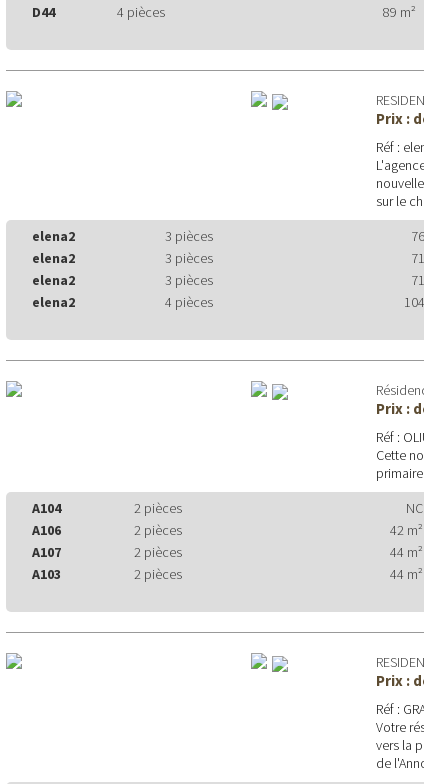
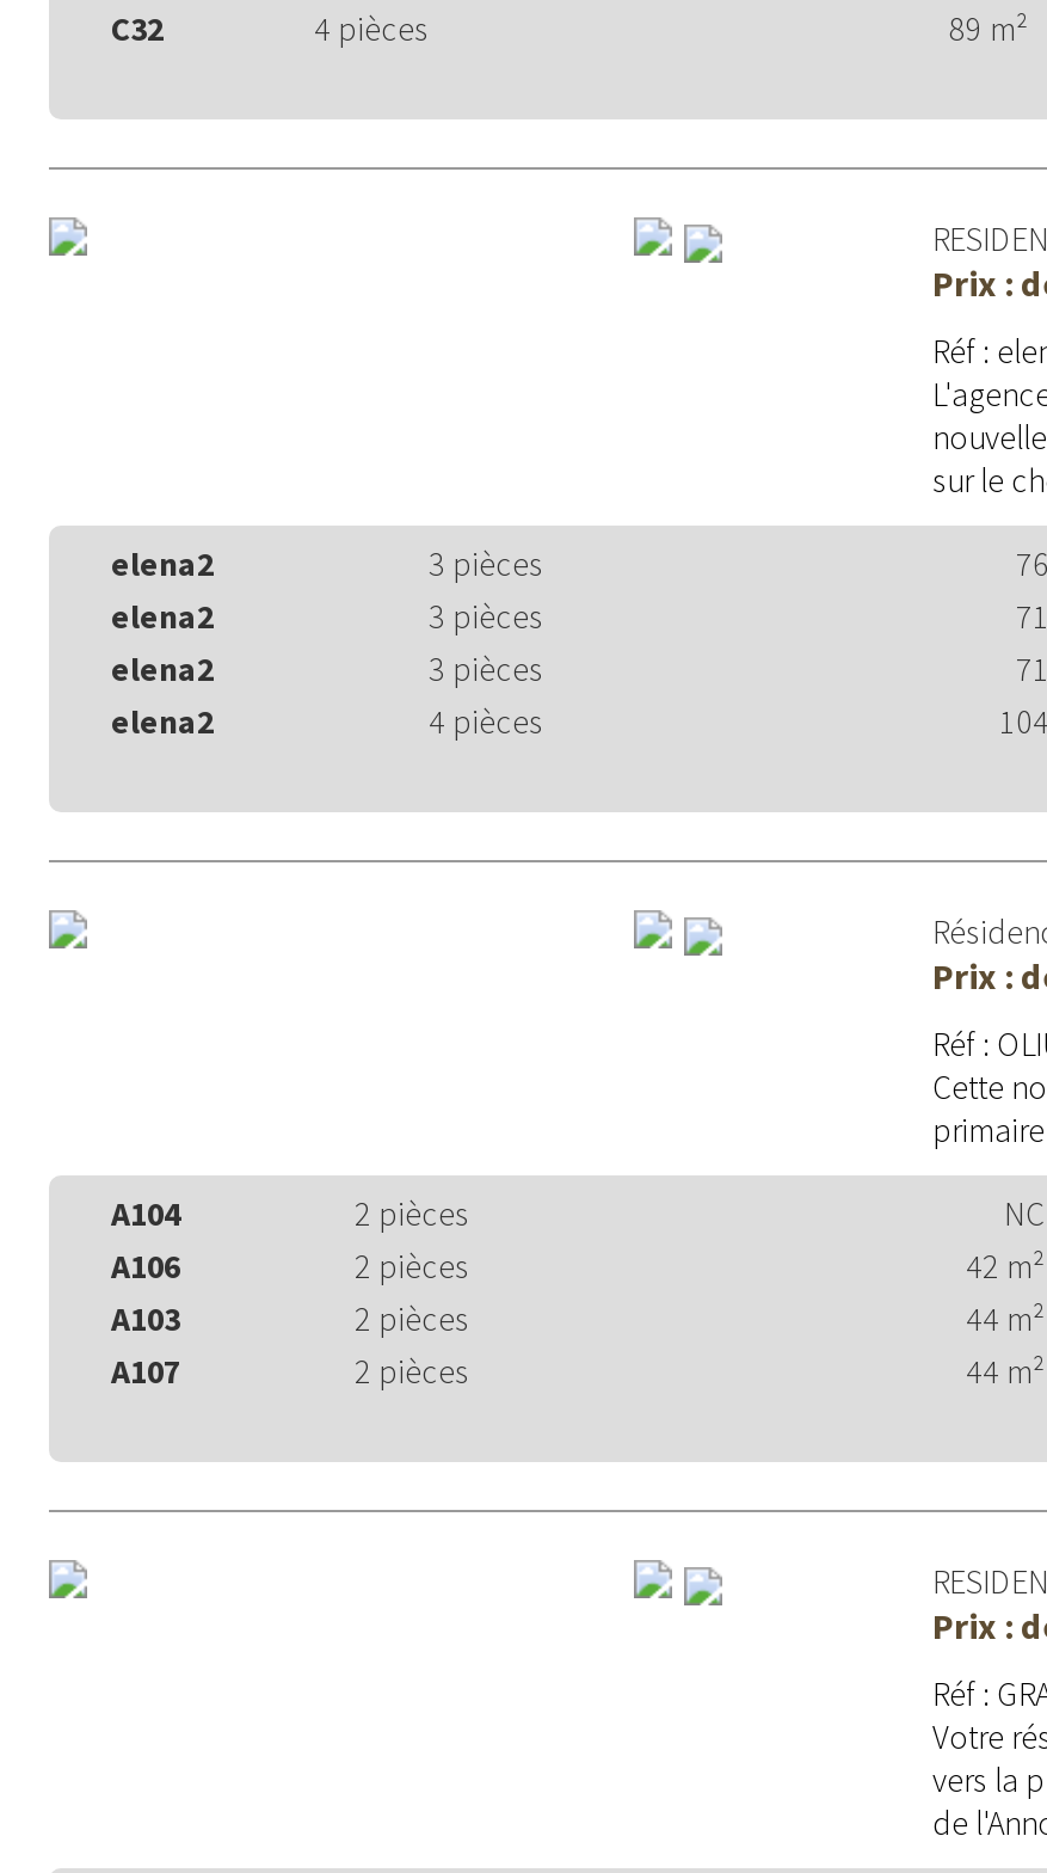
[32,3,55,21] D44 -> [111,7,164,50] C32
[32,543,61,561] A107 -> [111,1297,180,1340] A103
[32,565,61,583] A103 -> [111,1350,180,1393] A107

